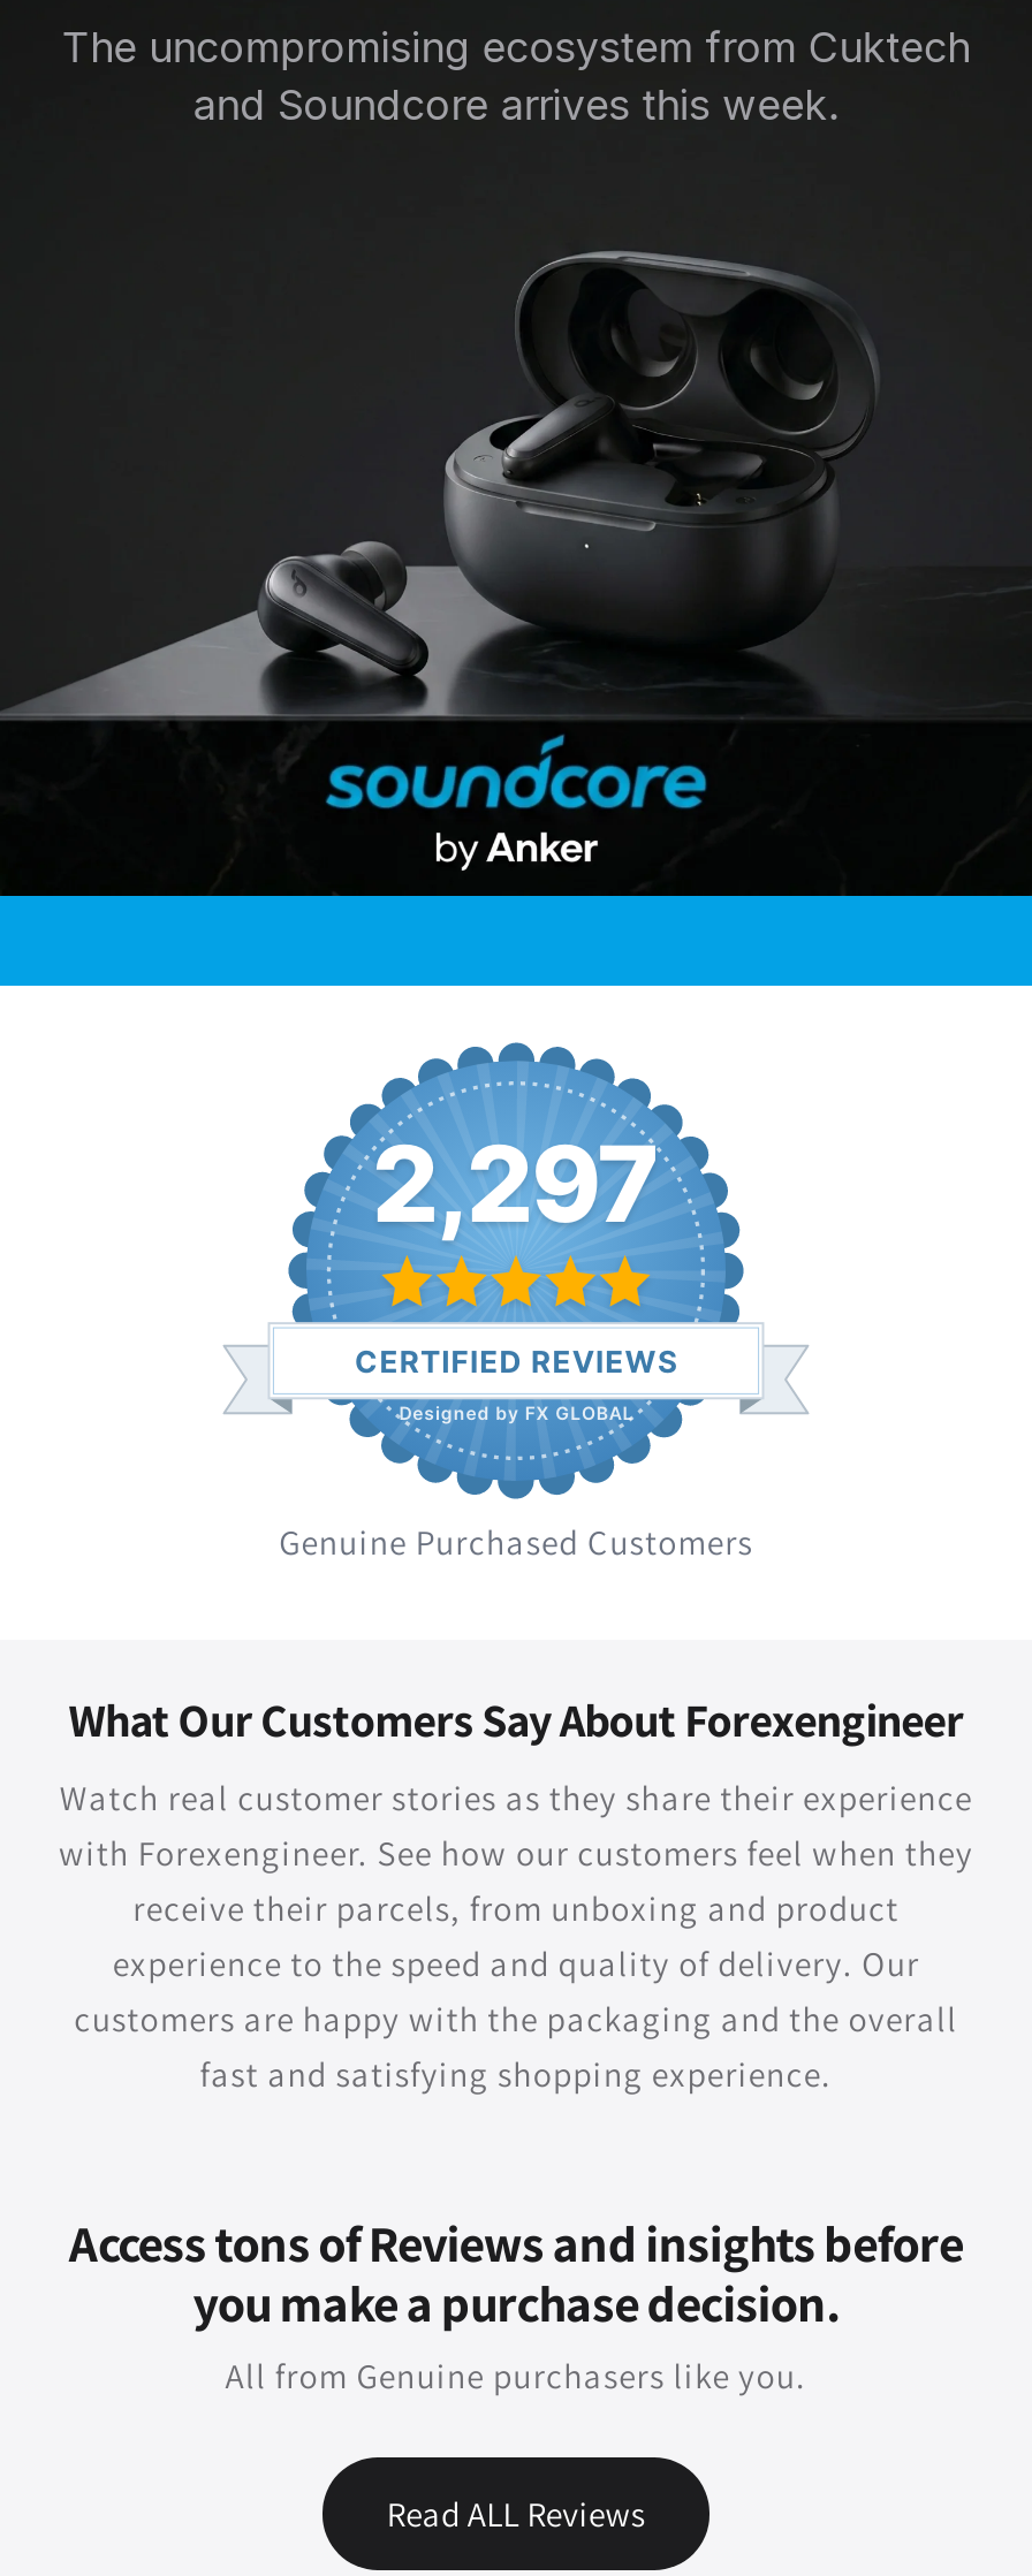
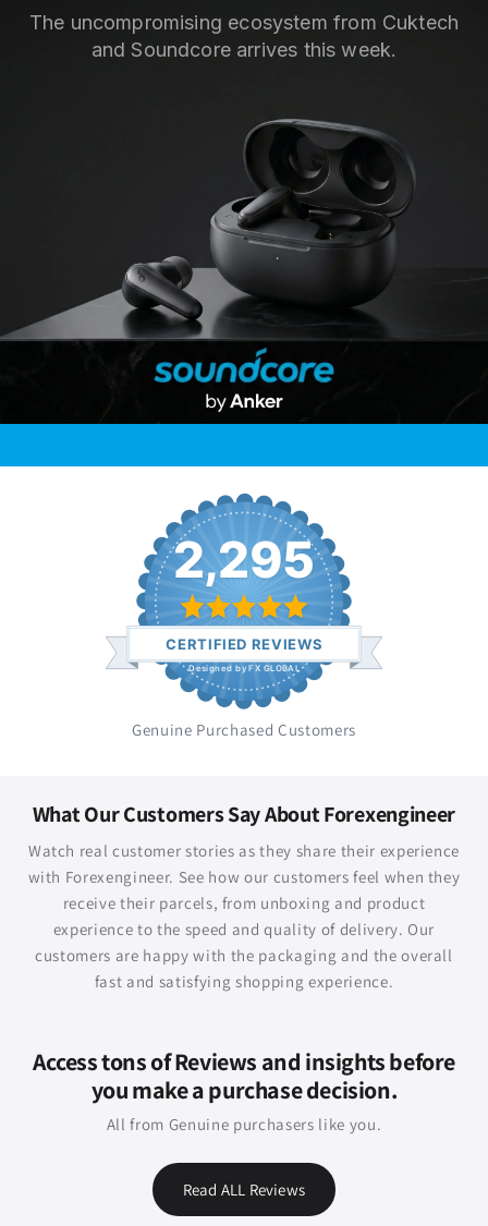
[372,1120,660,1246] 2,297 -> [174,530,314,590] 2,295

